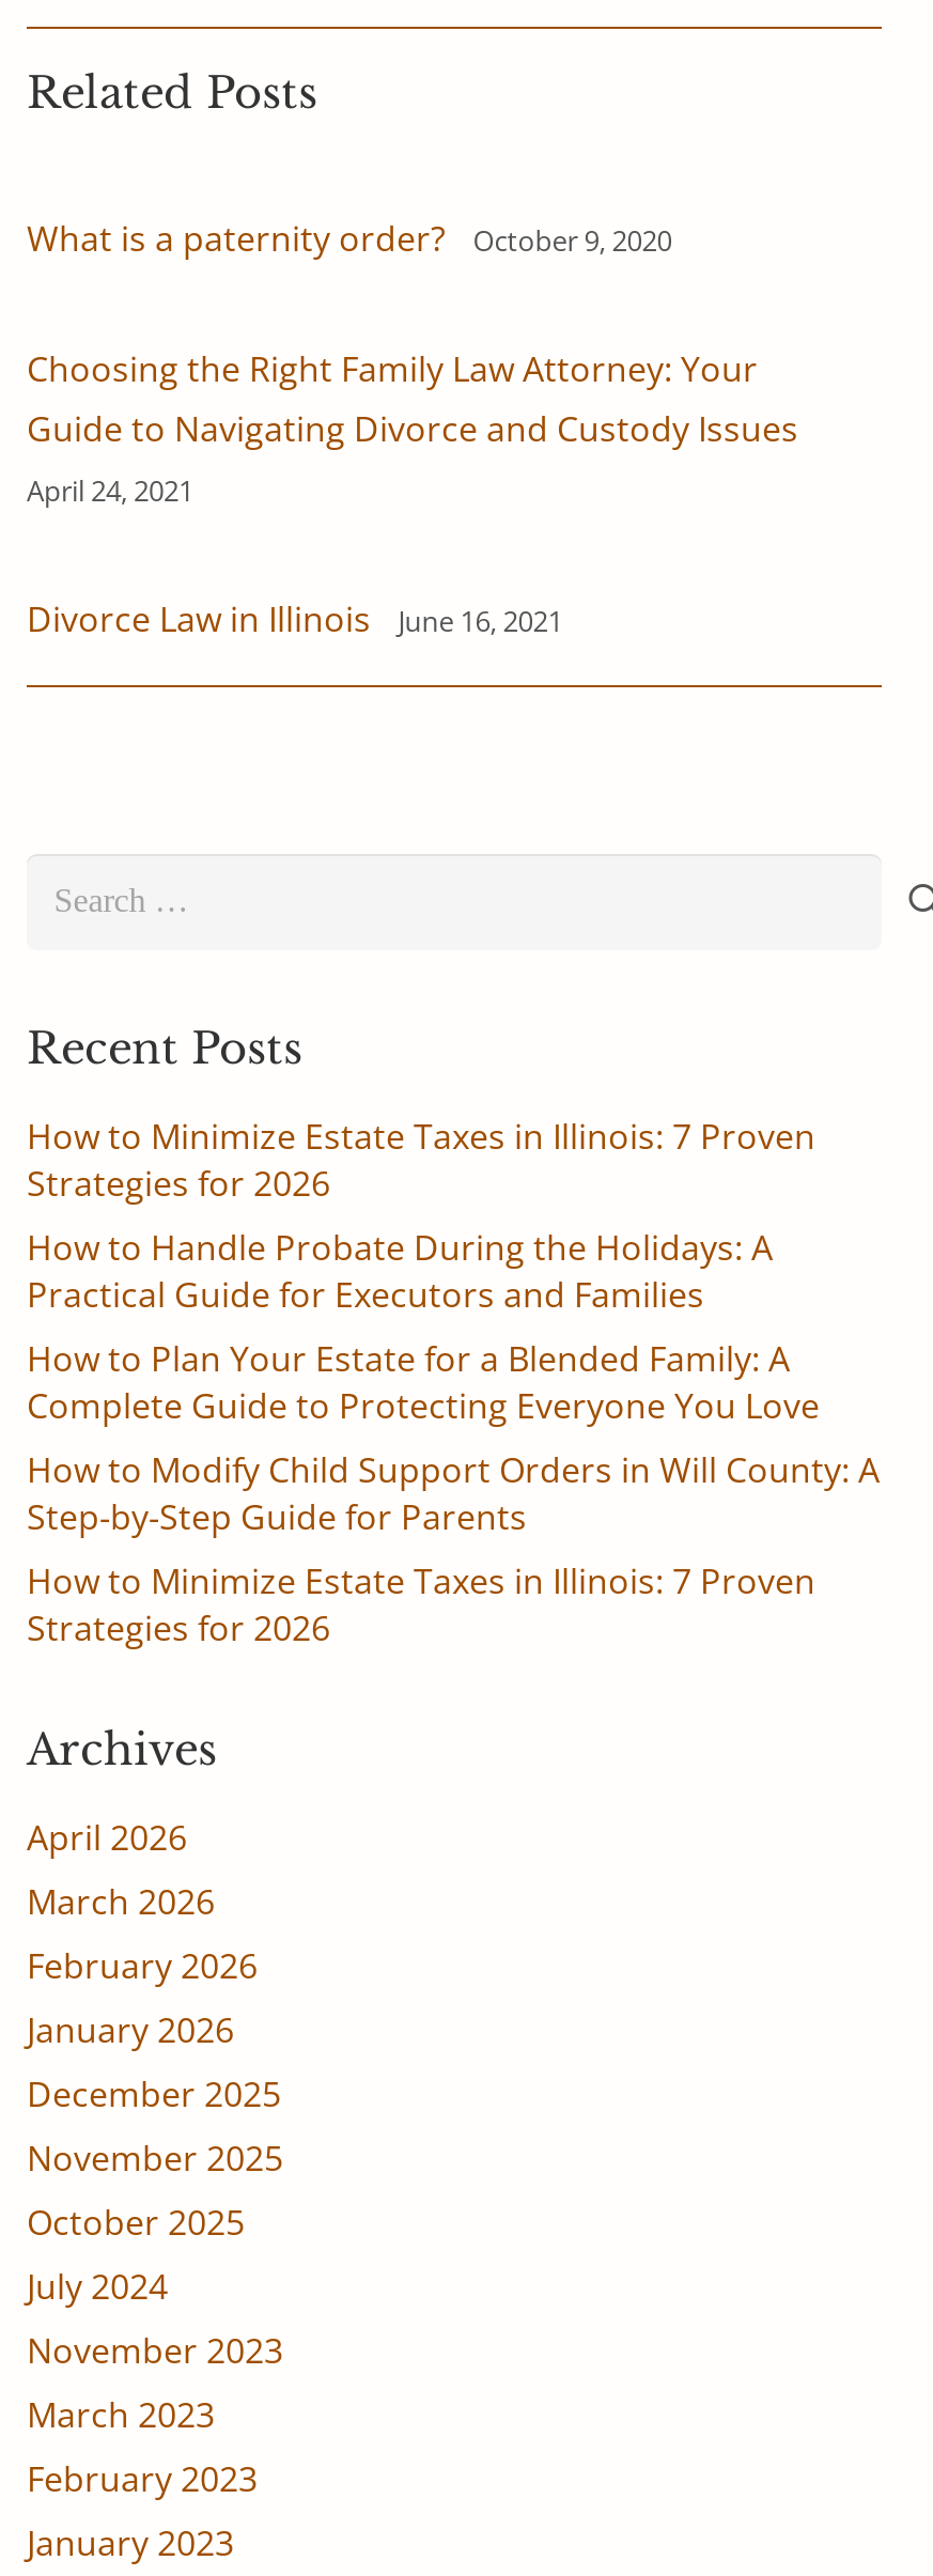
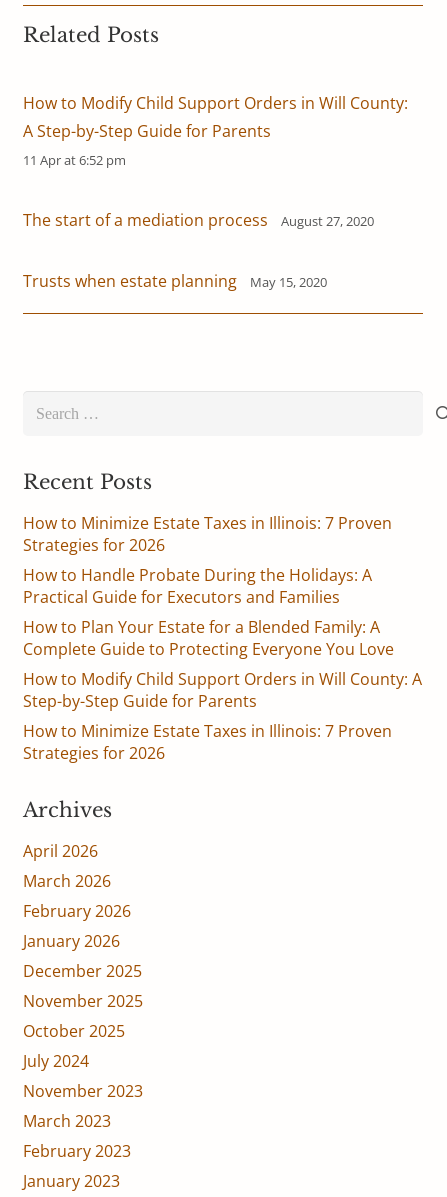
[27,214,672,261] What is a paternity order? | October 9, 2020 -> [23,92,408,169] How to Modify Child Support Orders in Will County: | A Step-by-Step Guide for Parents | 11 Apr at 6:52 pm
[27,344,798,509] Choosing the Right Family Law Attorney: Your | Guide to Navigating Divorce and Custody Issues | April 24, 2021 -> [23,209,374,231] The start of a mediation process | August 27, 2020
[27,595,563,642] Divorce Law in Illinois | June 16, 2021 -> [23,270,327,292] Trusts when estate planning | May 15, 2020

